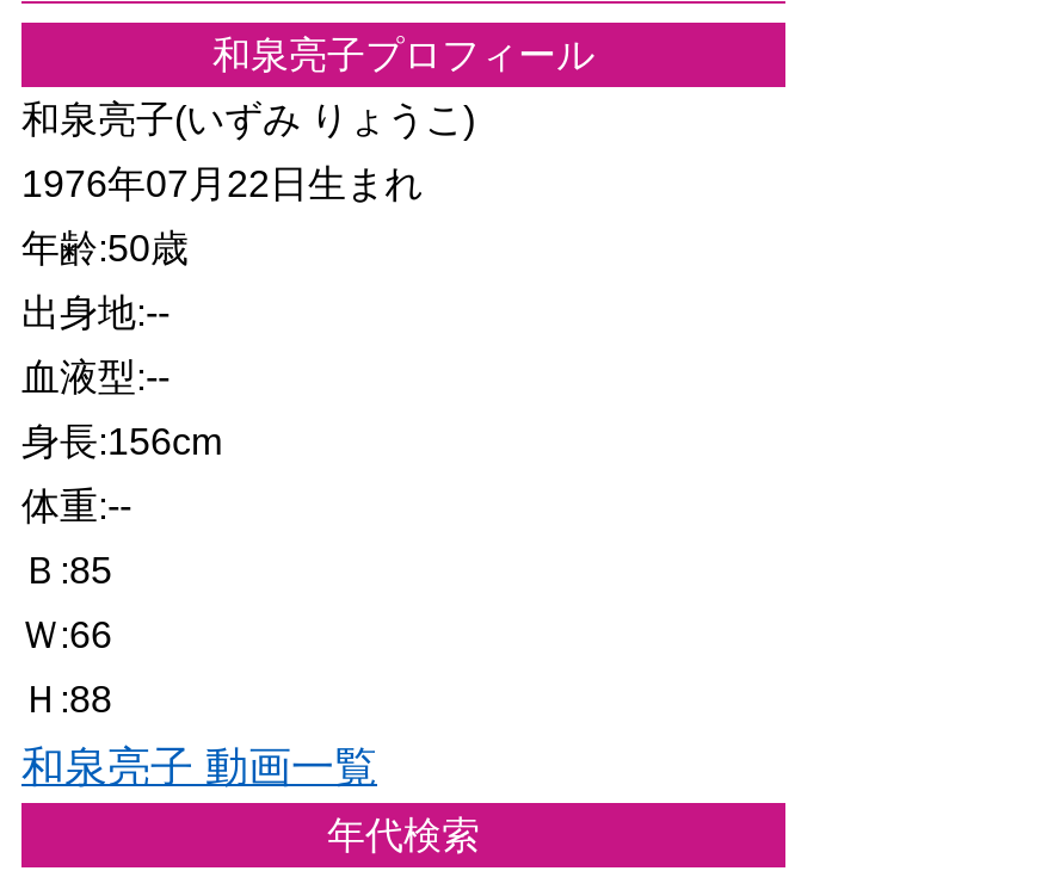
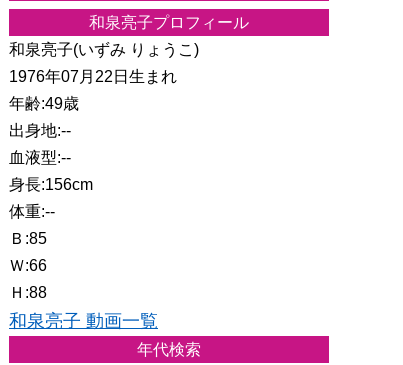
[21,227,189,268] 年齢:50歳 -> [9,95,79,112] 年齢:49歳

